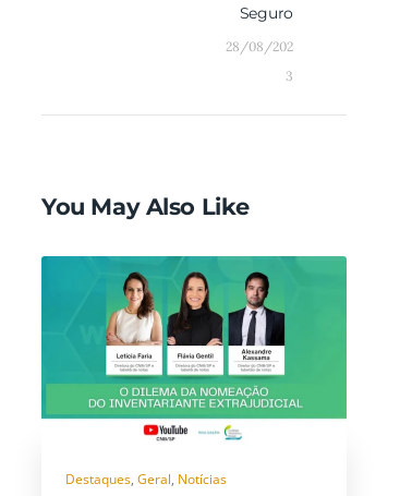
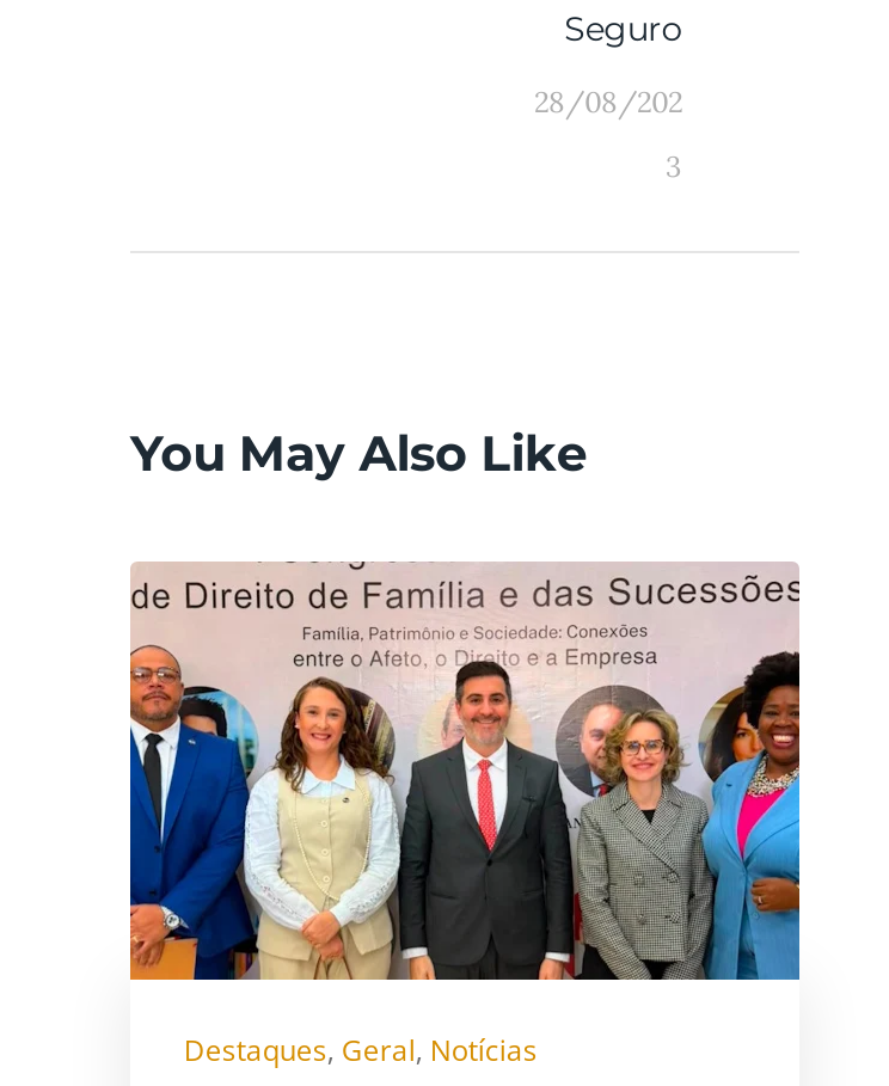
[40,255,348,447] [image] -> [128,559,802,982] [image]

